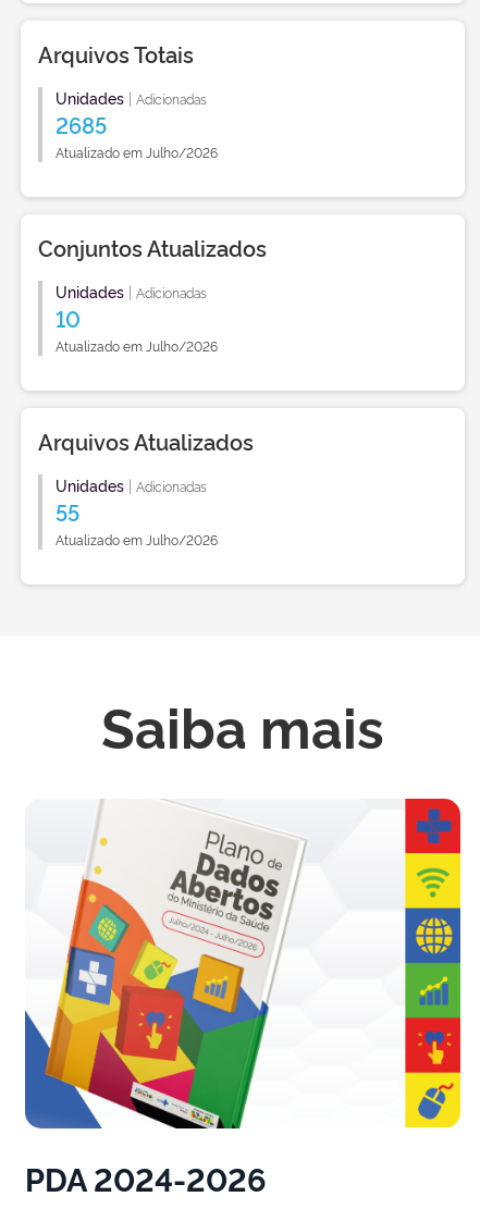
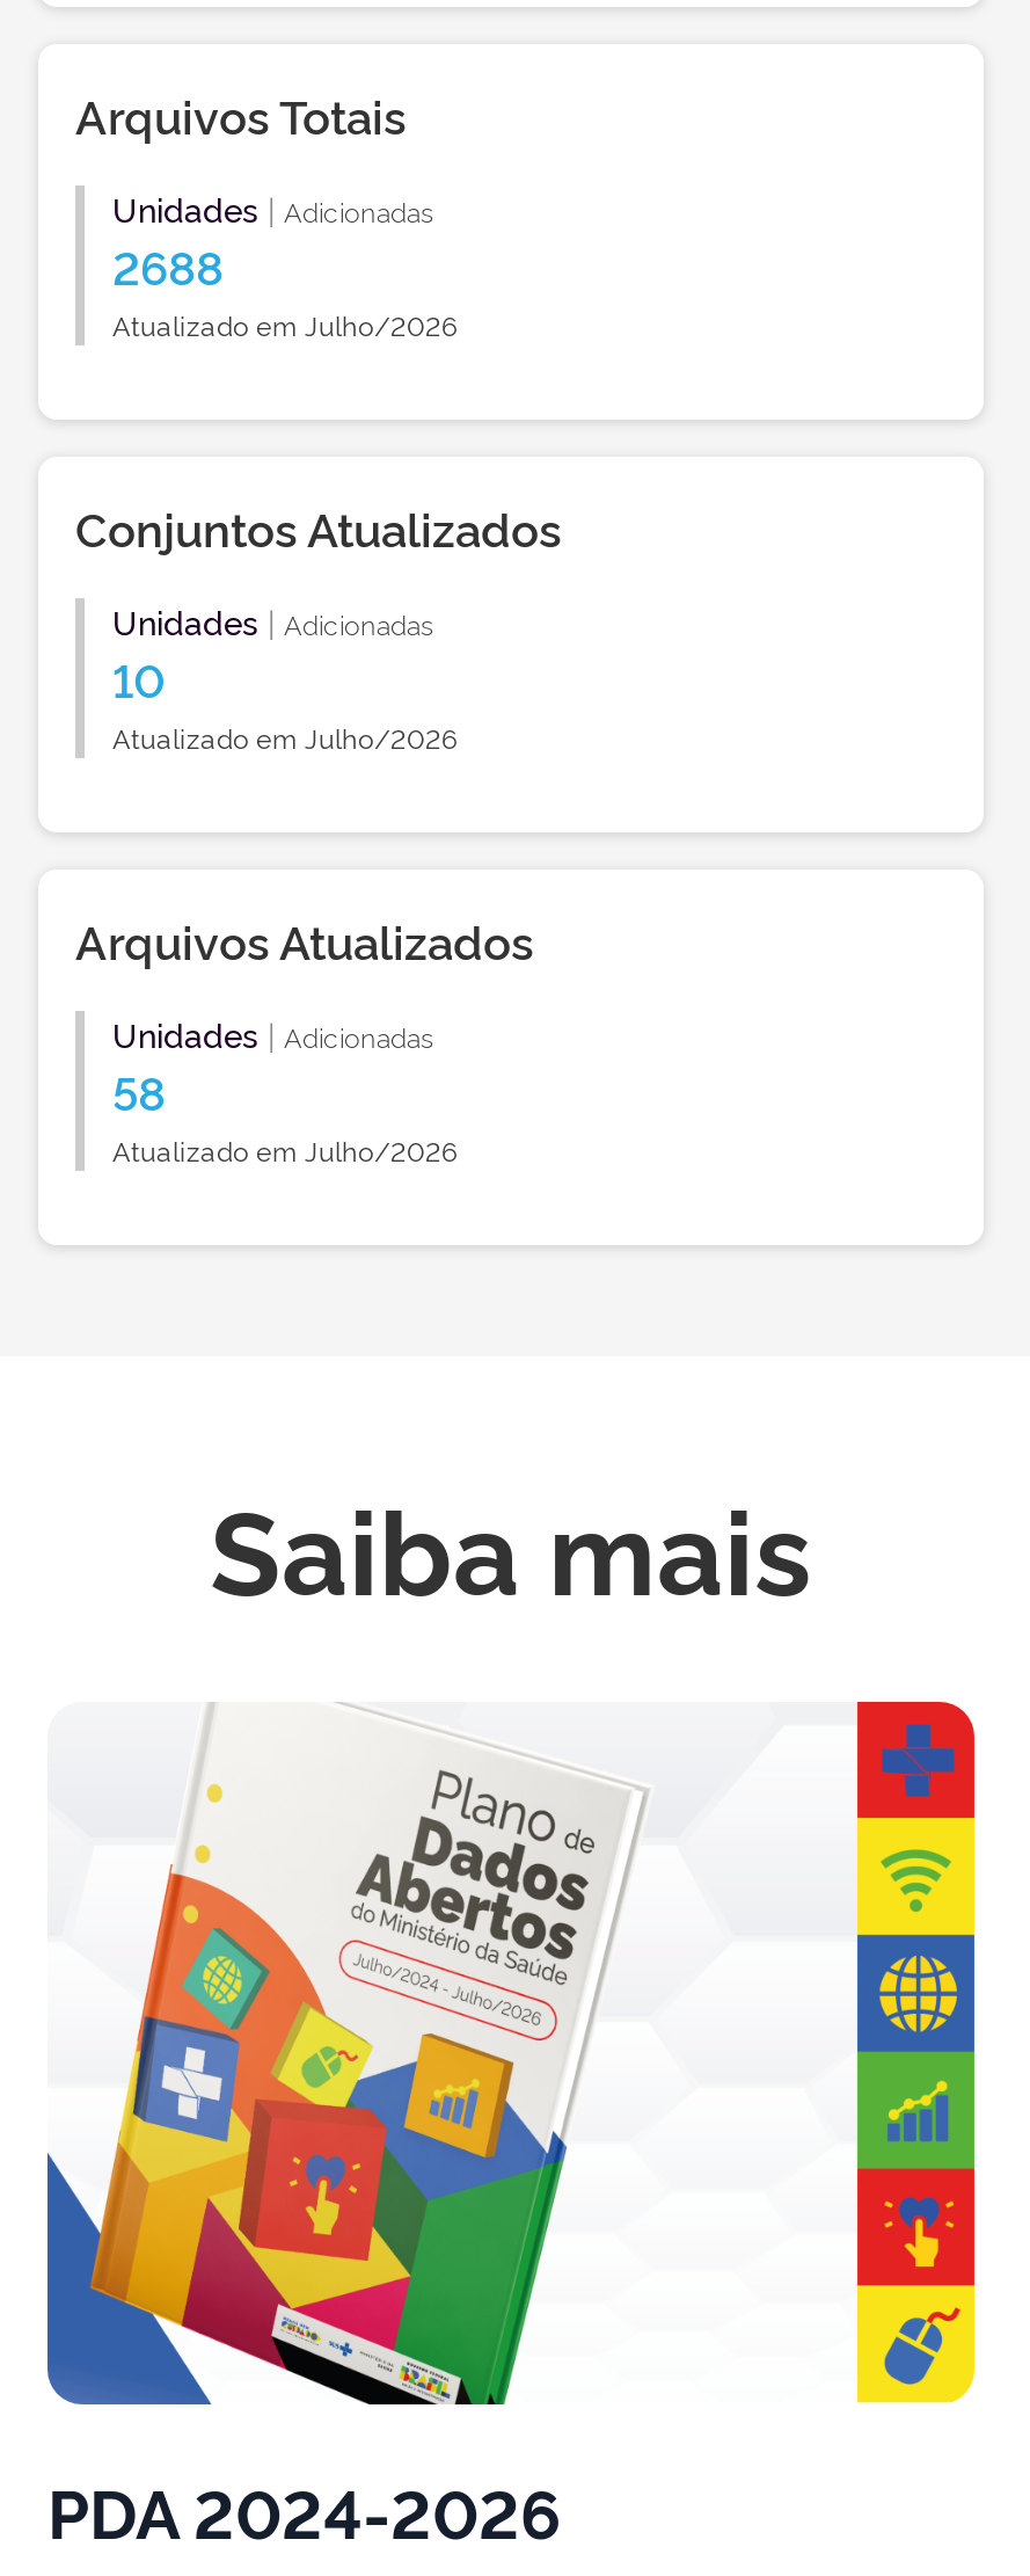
[56,108,107,139] 2685 -> [112,231,224,296] 2688
[56,496,79,526] 55 -> [112,1056,166,1121] 58

